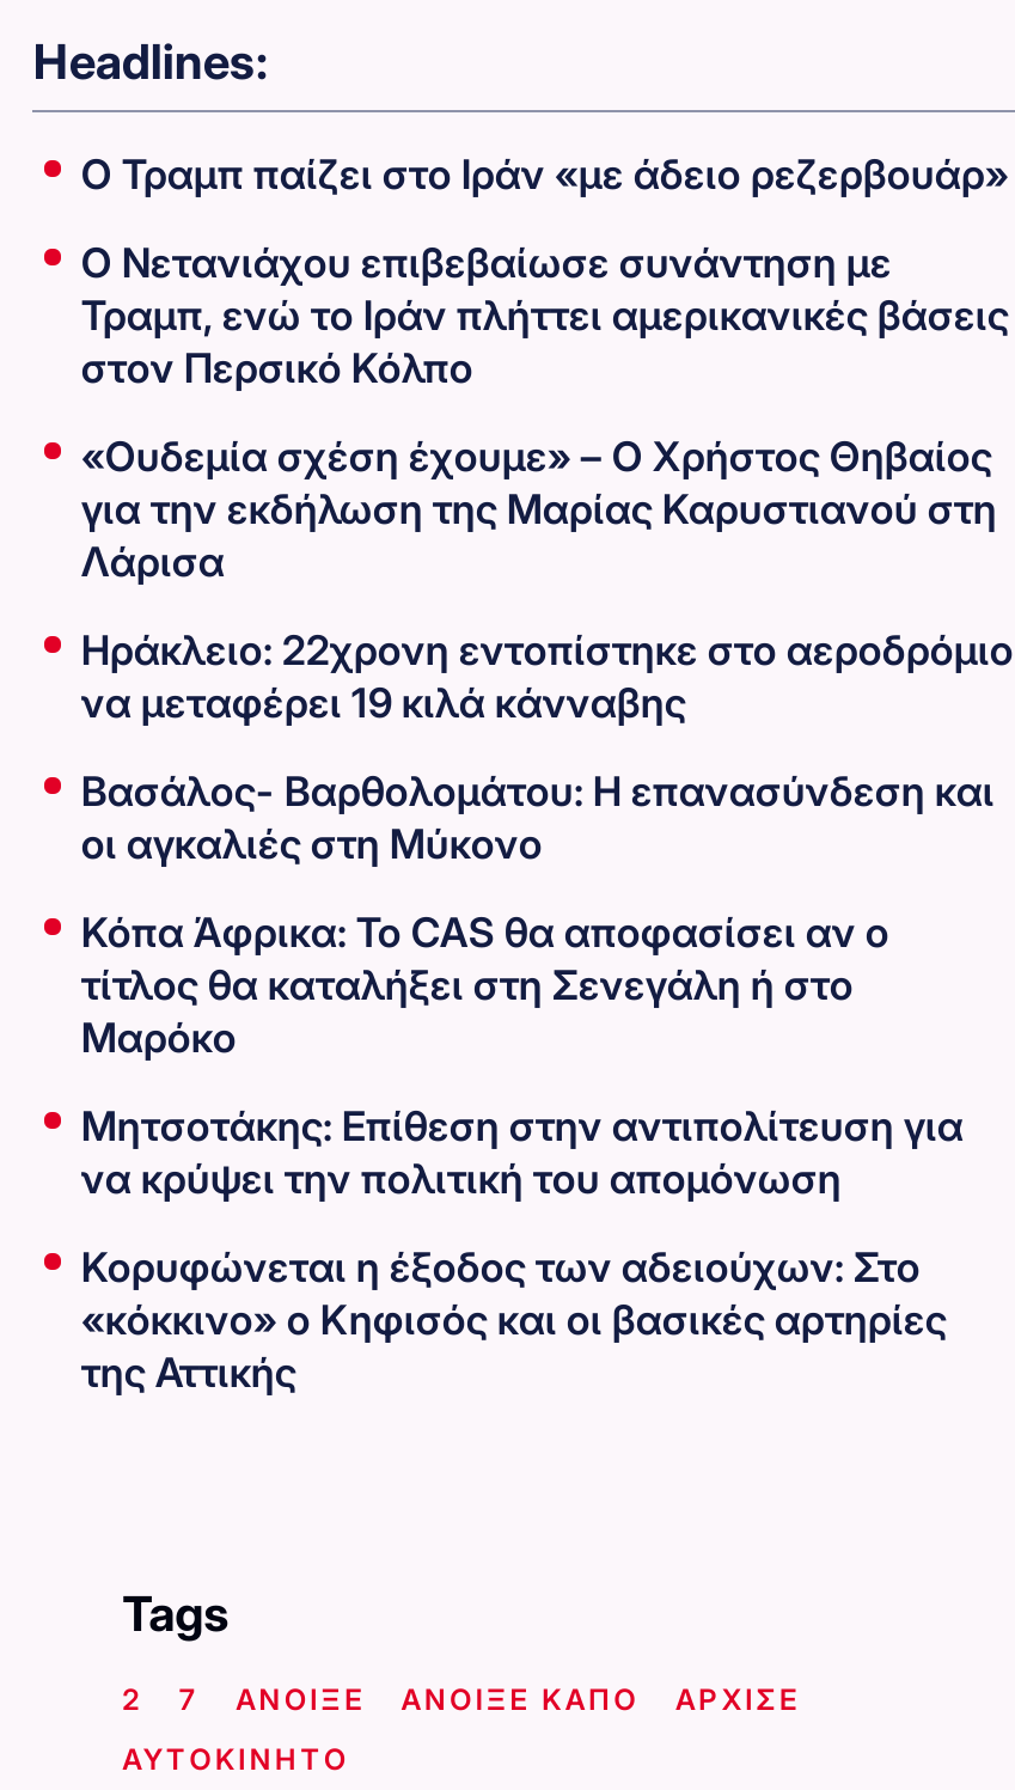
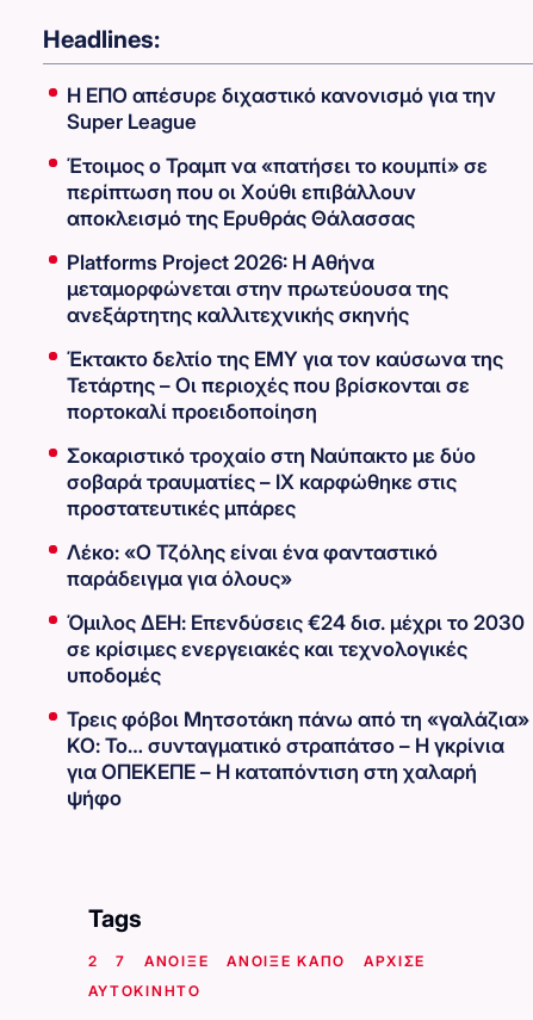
[81,150,1009,198] Ο Τραμπ παίζει στο Ιράν «με άδειο ρεζερβουάρ» -> [67,83,496,133] Η ΕΠΟ απέσυρε διχαστικό κανονισμό για την | Super League
[81,238,1009,391] Ο Νετανιάχου επιβεβαίωσε συνάντηση με | Τραμπ, ενώ το Ιράν πλήττει αμερικανικές βάσεις | στον Περσικό Κόλπο -> [67,154,488,230] Έτοιμος ο Τραμπ να «πατήσει το κουμπί» σε | περίπτωση που οι Χούθι επιβάλλουν | αποκλεισμό της Ερυθράς Θάλασσας
[81,432,997,585] «Ουδεμία σχέση έχουμε» – Ο Χρήστος Θηβαίος | για την εκδήλωση της Μαρίας Καρυστιανού στη | Λάρισα -> [67,250,449,327] Platforms Project 2026: Η Αθήνα | μεταμορφώνεται στην πρωτεύουσα της | ανεξάρτητης καλλιτεχνικής σκηνής
[81,626,1013,726] Ηράκλειο: 22χρονη εντοπίστηκε στο αεροδρόμιο | να μεταφέρει 19 κιλά κάνναβης -> [67,347,504,423] Έκτακτο δελτίο της ΕΜΥ για τον καύσωνα της | Τετάρτης – Οι περιοχές που βρίσκονται σε | πορτοκαλί προειδοποίηση
[81,767,994,867] Βασάλος- Βαρθολομάτου: Η επανασύνδεση και | οι αγκαλιές στη Μύκονο -> [67,443,476,520] Σοκαριστικό τροχαίο στη Ναύπακτο με δύο | σοβαρά τραυματίες – ΙΧ καρφώθηκε στις | προστατευτικές μπάρες
[81,908,889,1061] Κόπα Άφρικα: Το CAS θα αποφασίσει αν ο | τίτλος θα καταλήξει στη Σενεγάλη ή στο | Μαρόκο -> [67,540,438,590] Λέκο: «Ο Τζόλης είναι ένα φανταστικό | παράδειγμα για όλους»
[81,1102,963,1202] Μητσοτάκης: Επίθεση στην αντιπολίτευση για | να κρύψει την πολιτική του απομόνωση -> [67,610,525,687] Όμιλος ΔΕΗ: Επενδύσεις €24 δισ. μέχρι το 2030 | σε κρίσιμες ενεργειακές και τεχνολογικές | υποδομές
[81,1243,946,1396] Κορυφώνεται η έξοδος των αδειούχων: Στο | «κόκκινο» ο Κηφισός και οι βασικές αρτηρίες | της Αττικής -> [67,707,530,810] Τρεις φόβοι Μητσοτάκη πάνω από τη «γαλάζια» | ΚΟ: Το… συνταγματικό στραπάτσο – Η γκρίνια | για ΟΠΕΚΕΠΕ – Η καταπόντιση στη χαλαρή | ψήφο

